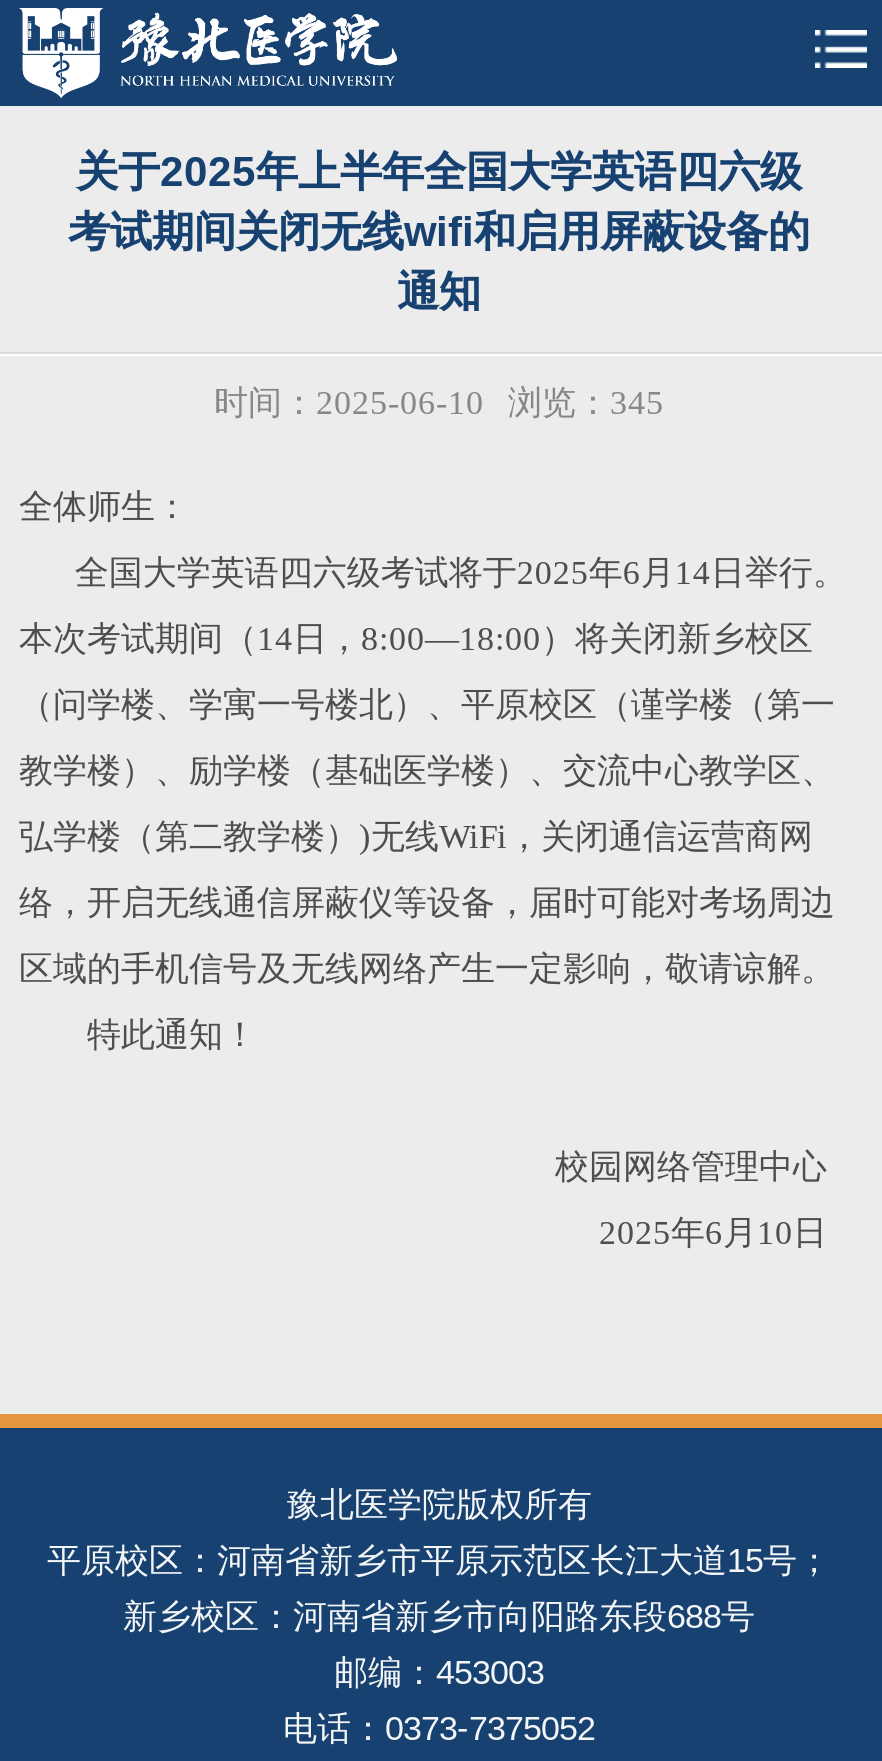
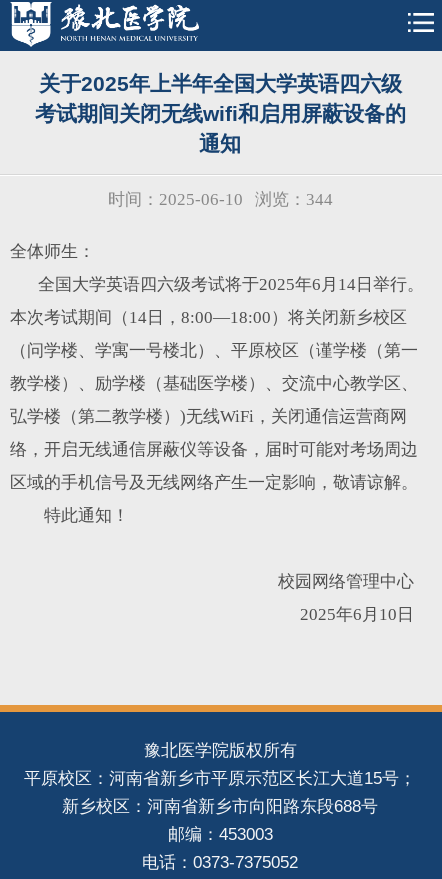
[214,384,664,422] 时间：2025-06-10 浏览：345 -> [107,190,332,209] 时间：2025-06-10 浏览：344

